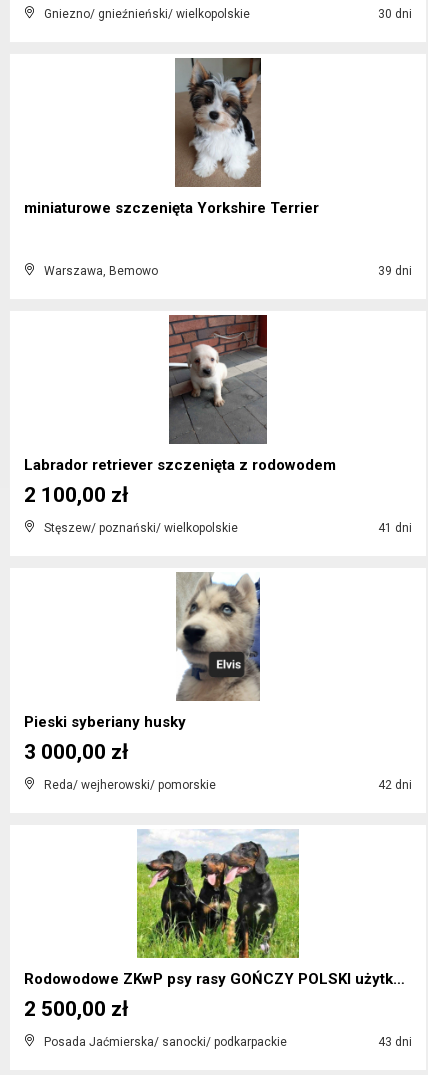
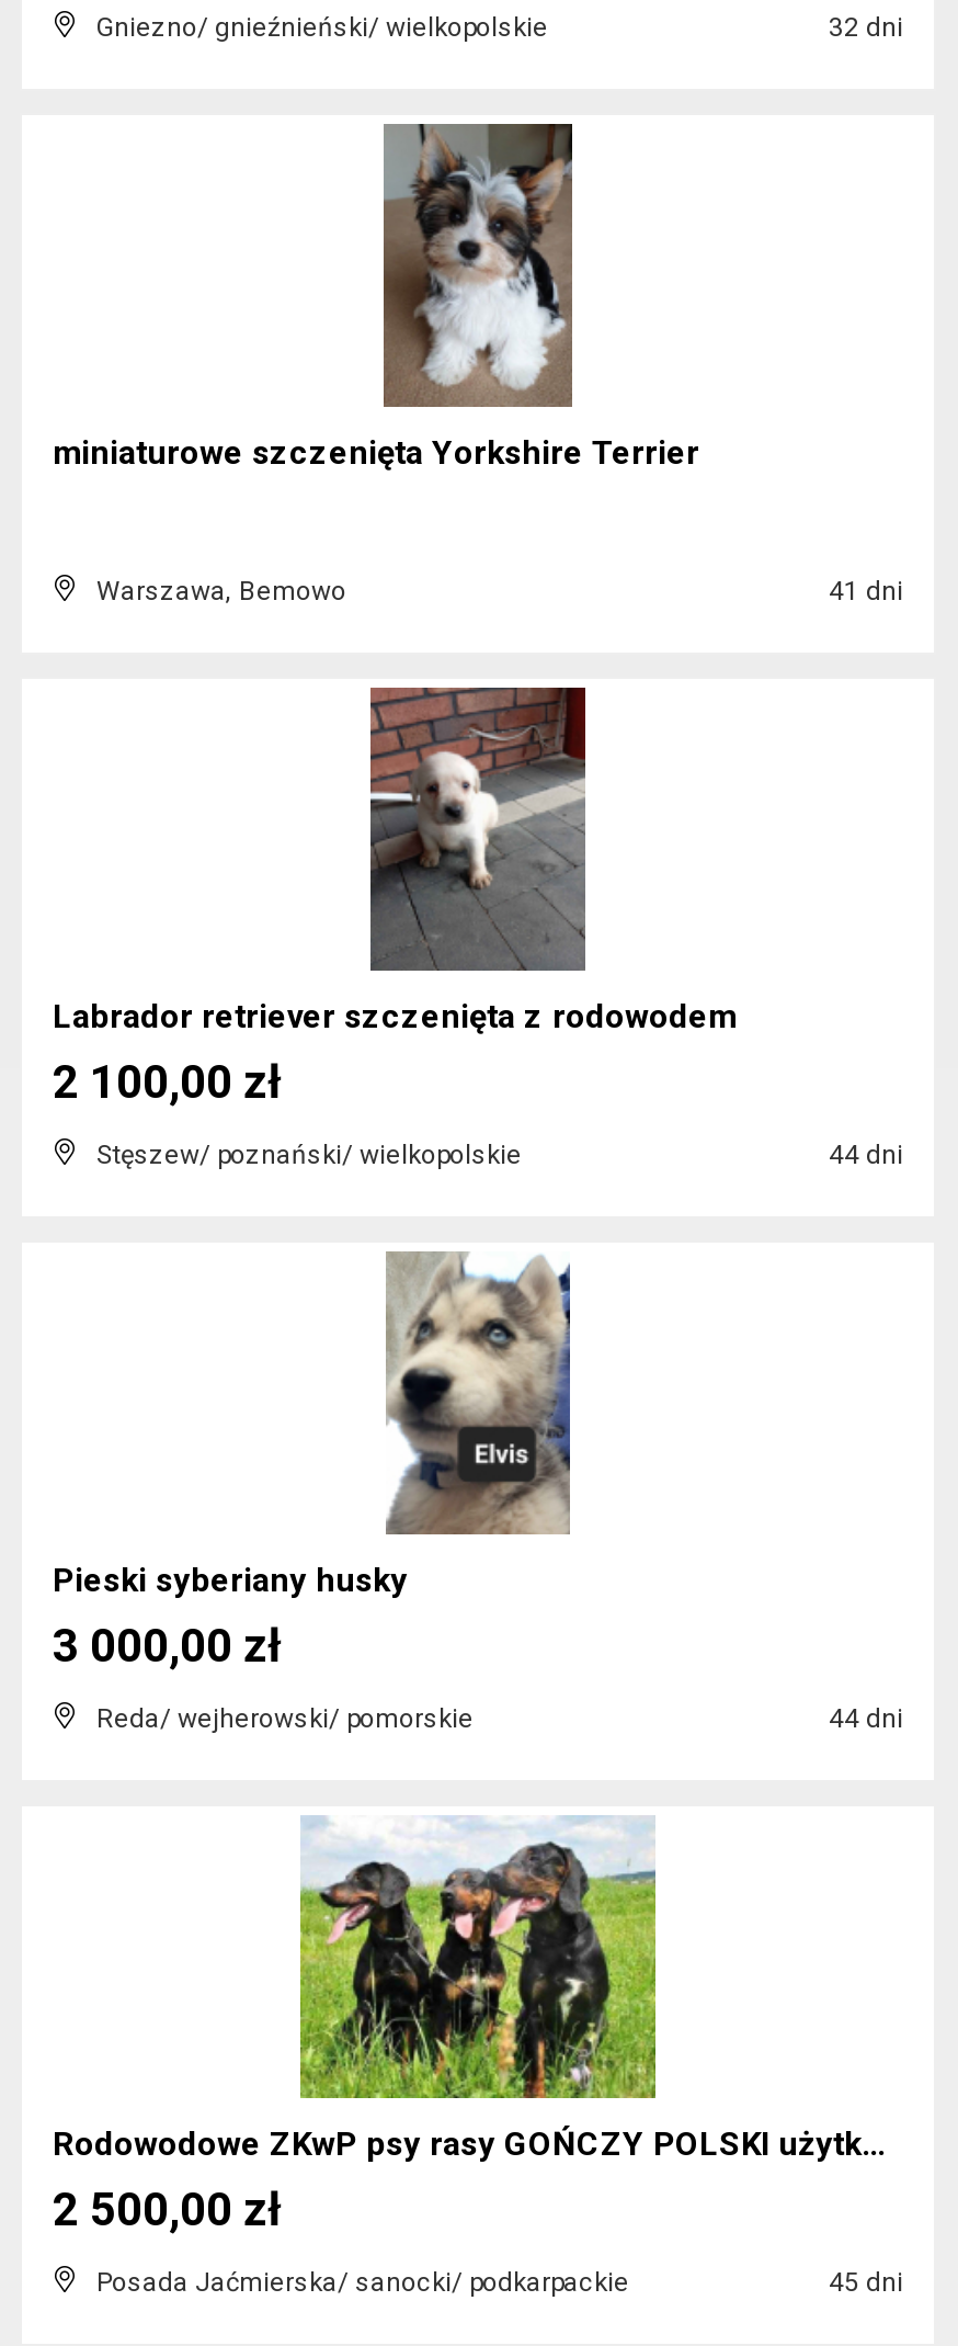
[375,7,412,21] 30 dni -> [822,12,903,43] 32 dni
[375,264,412,278] 39 dni -> [822,576,903,607] 41 dni
[375,521,412,535] 41 dni -> [822,1140,903,1170] 44 dni
[375,778,412,792] 42 dni -> [822,1703,903,1734] 44 dni
[375,1035,412,1049] 43 dni -> [822,2267,903,2298] 45 dni

